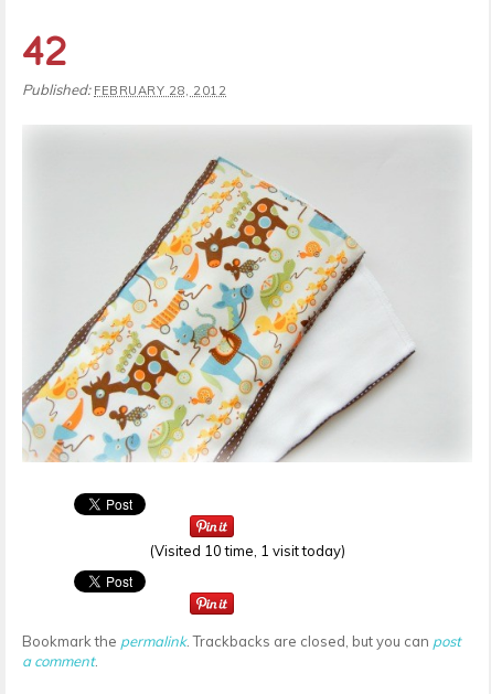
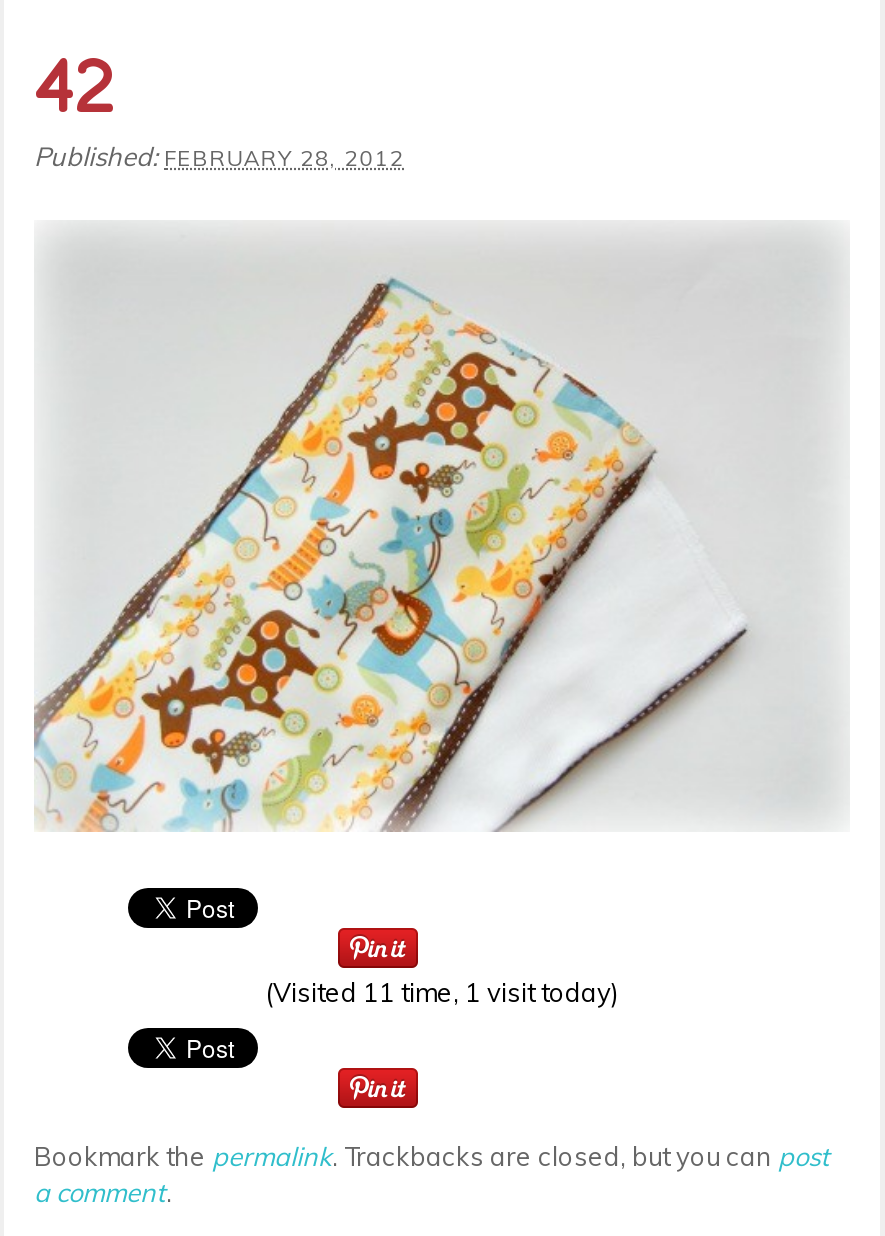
[150,542,345,559] (Visited 10 time, 1 visit today) -> [265,976,619,1008] (Visited 11 time, 1 visit today)

